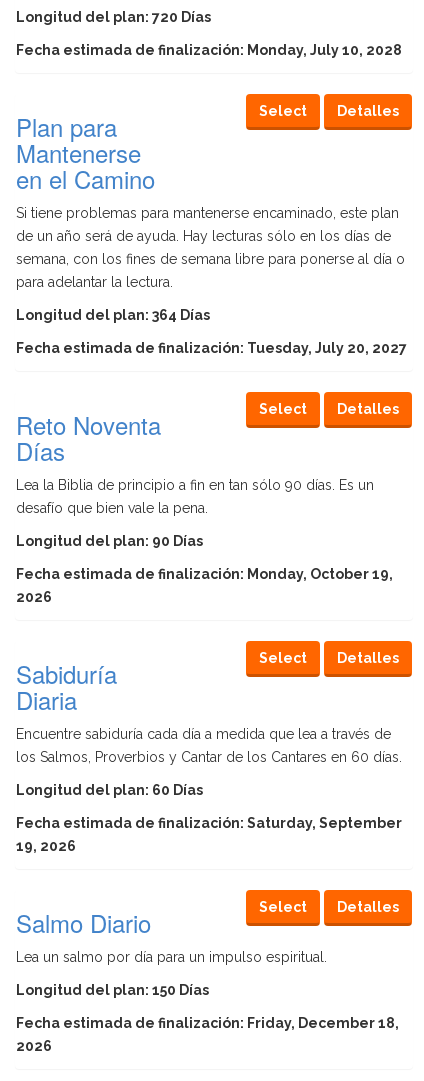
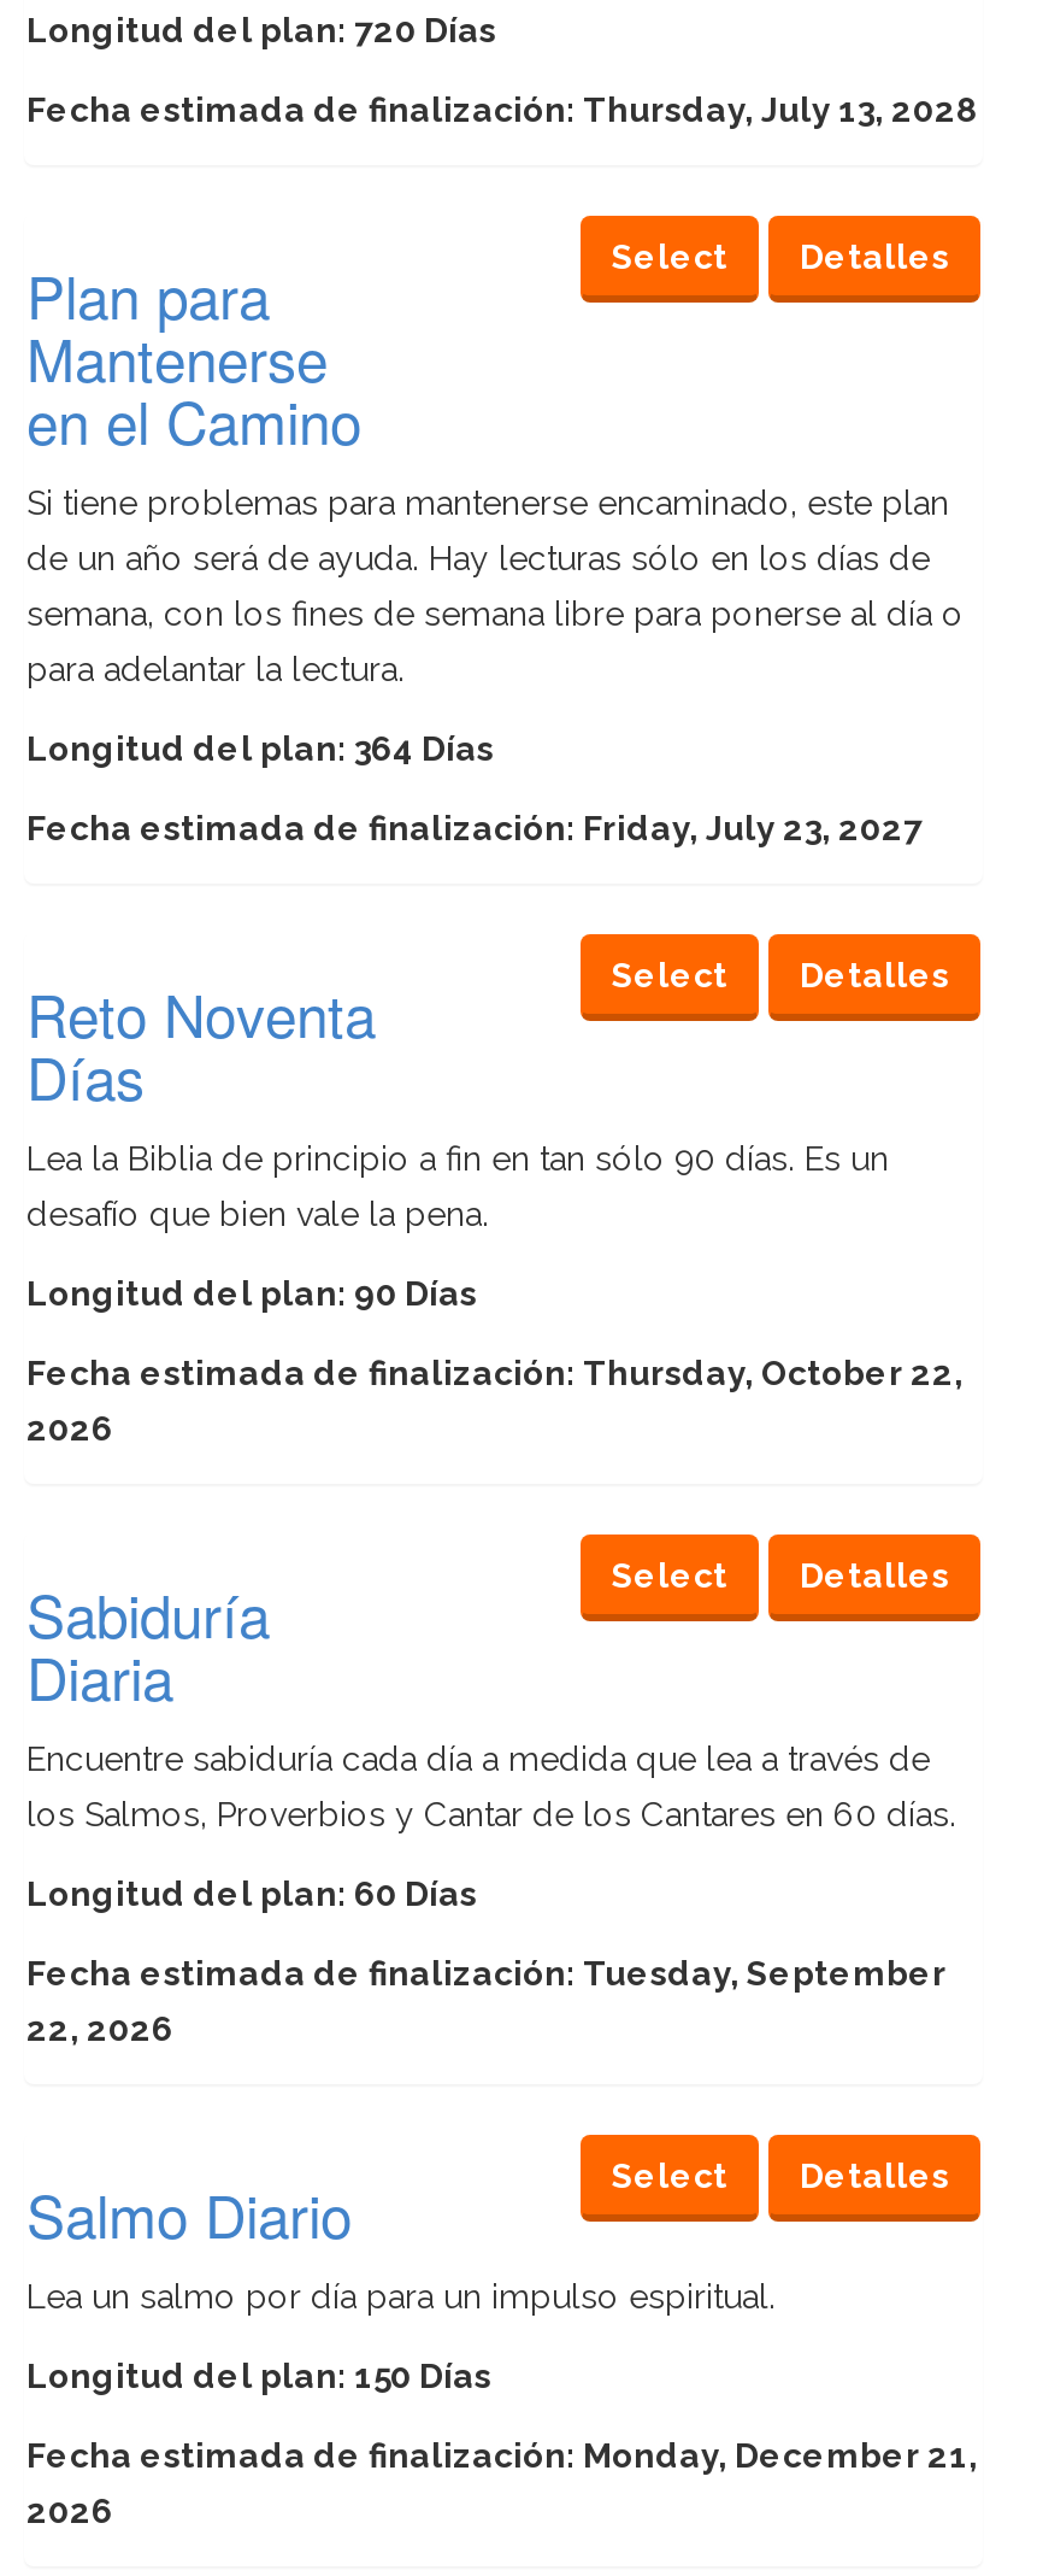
[16,42,402,58] Fecha estimada de finalización: Monday, July 10, 2028 -> [26,90,978,129] Fecha estimada de finalización: Thursday, July 13, 2028
[16,340,407,356] Fecha estimada de finalización: Tuesday, July 20, 2027 -> [26,809,923,847] Fecha estimada de finalización: Friday, July 23, 2027
[16,566,393,582] Fecha estimada de finalización: Monday, October 19, -> [26,1354,964,1392] Fecha estimada de finalización: Thursday, October 22,
[16,815,402,831] Fecha estimada de finalización: Saturday, September -> [26,1954,947,1993] Fecha estimada de finalización: Tuesday, September
[16,838,76,854] 19, 2026 -> [26,2009,173,2048] 22, 2026
[16,1015,399,1031] Fecha estimada de finalización: Friday, December 18, -> [26,2436,978,2475] Fecha estimada de finalización: Monday, December 21,

